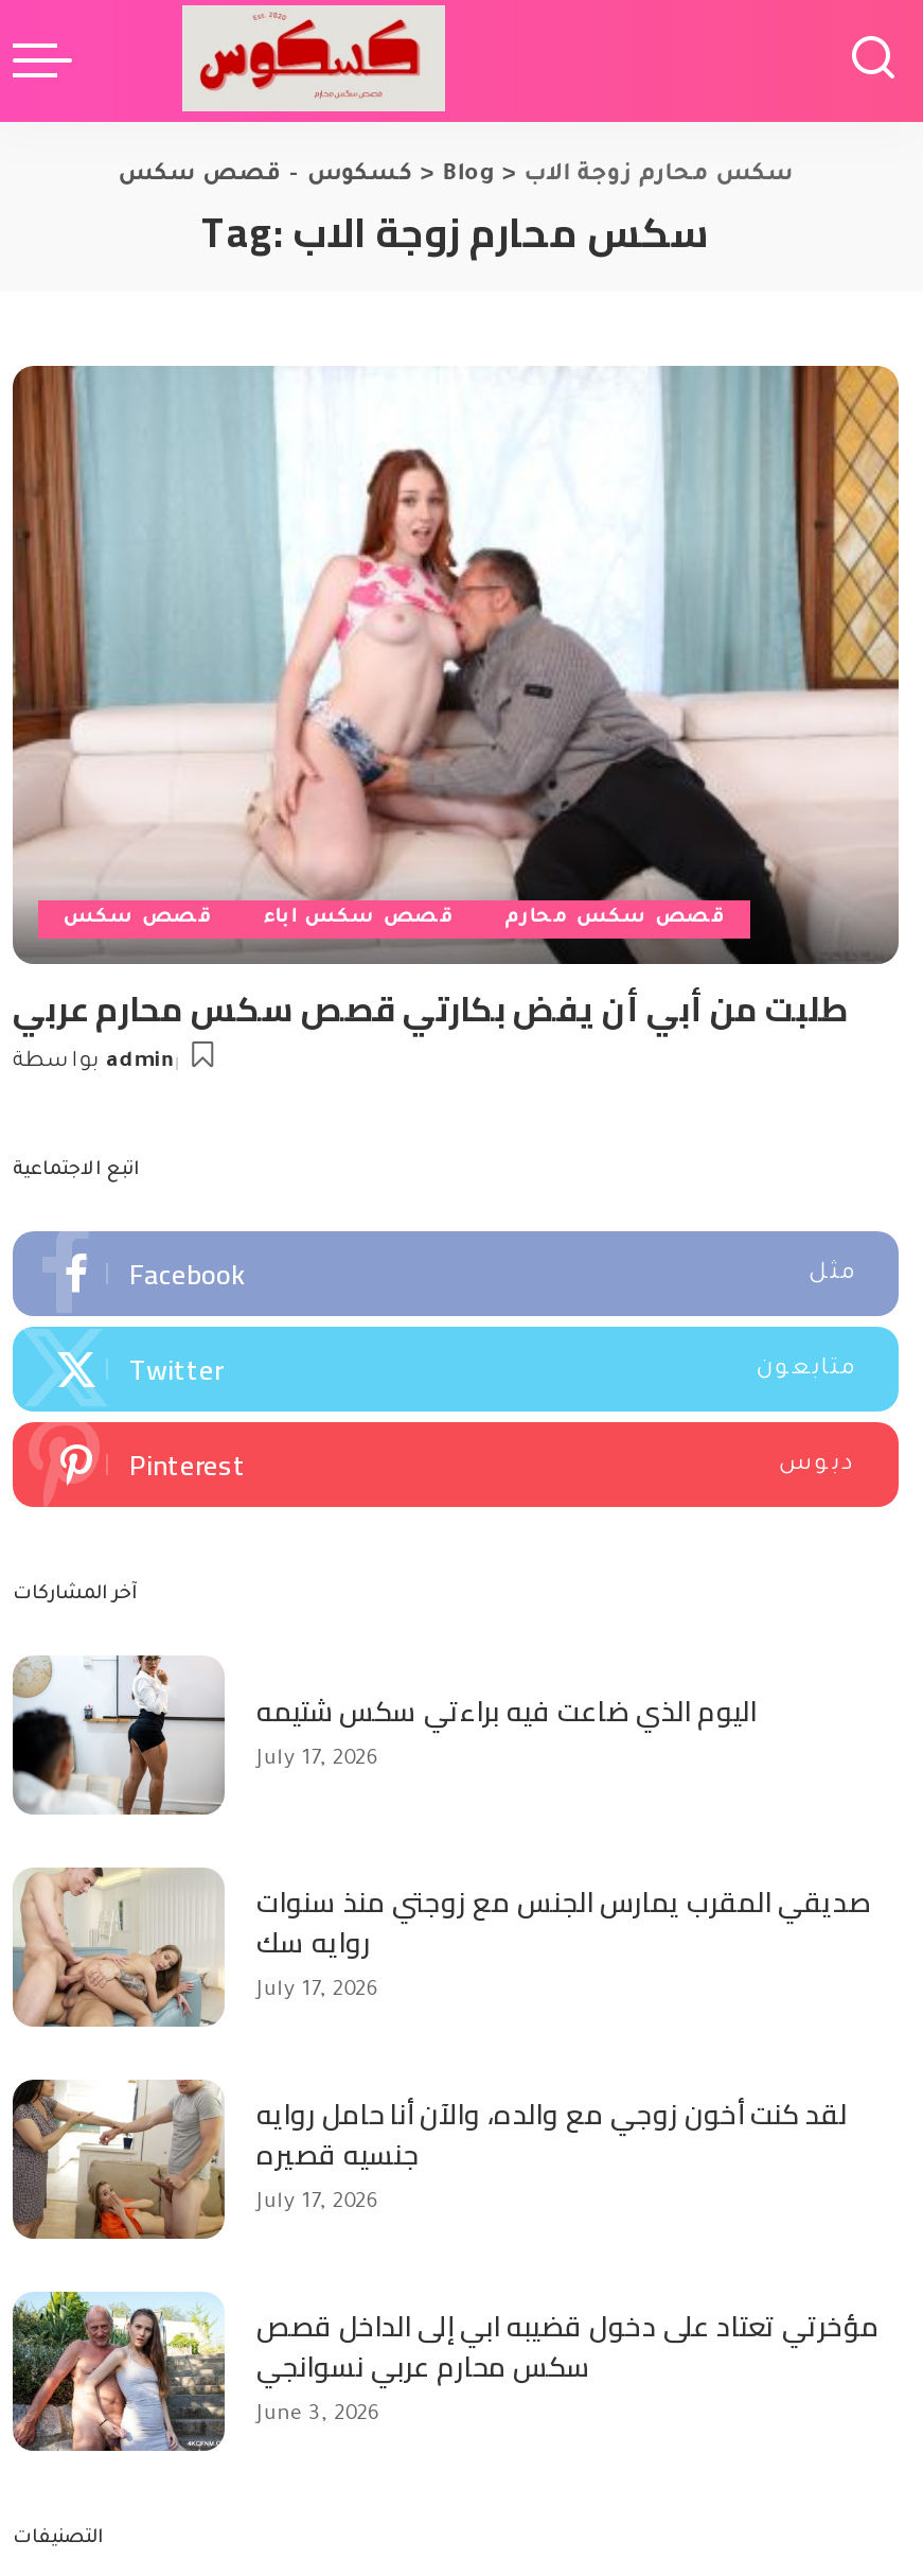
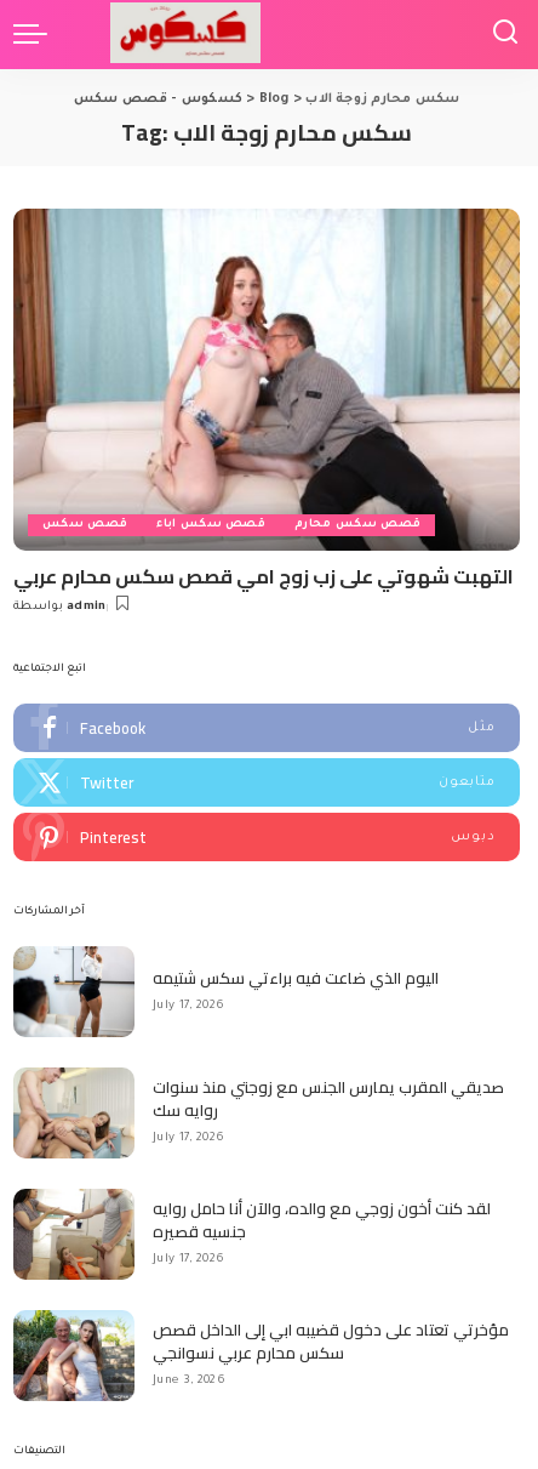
[13,978,848,1041] طلبت من أبي أن يفض بكارتي قصص سكس محارم عربي -> [13,558,514,595] التهبت شهوتي على زب زوج امي قصص سكس محارم عربي

